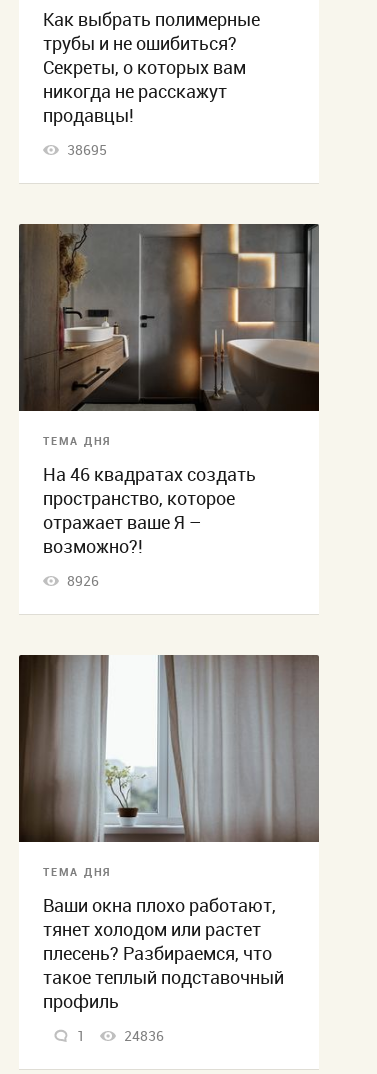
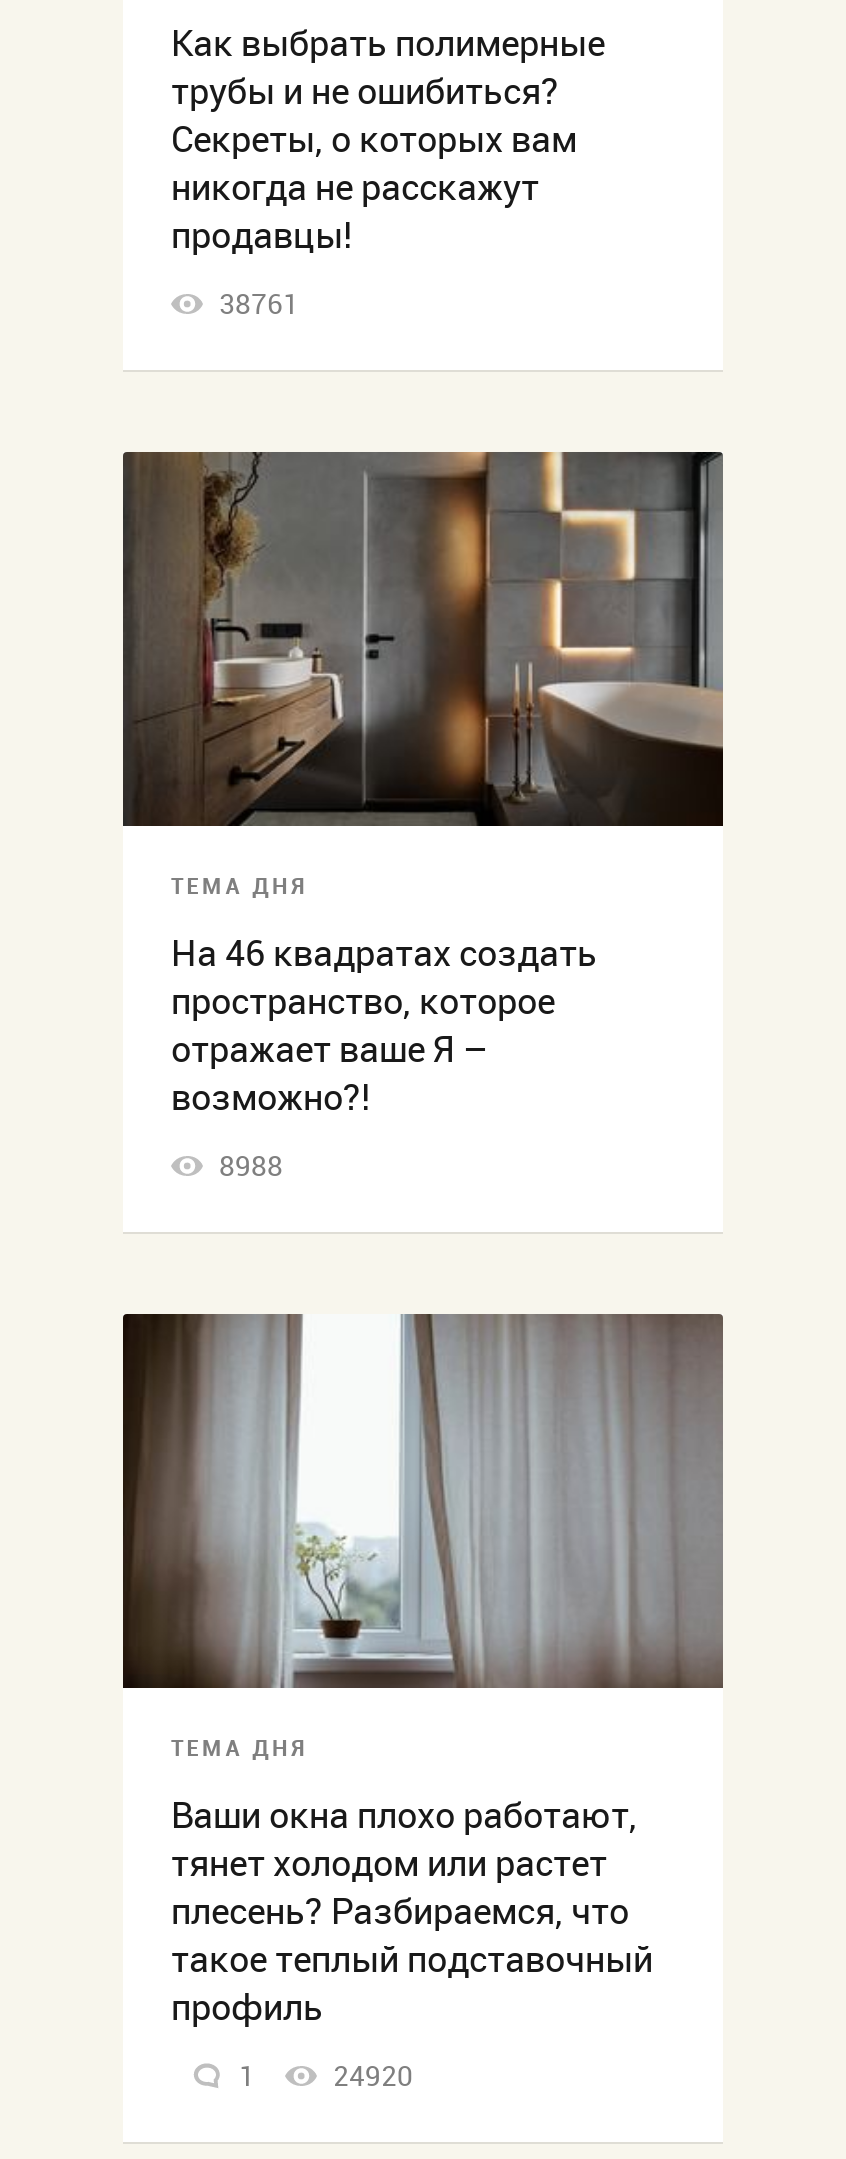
[67,142,107,158] 38695 -> [219,288,299,320] 38761
[67,573,99,589] 8926 -> [219,1150,283,1182] 8988
[124,1028,164,1044] 24836 -> [333,2060,413,2092] 24920

